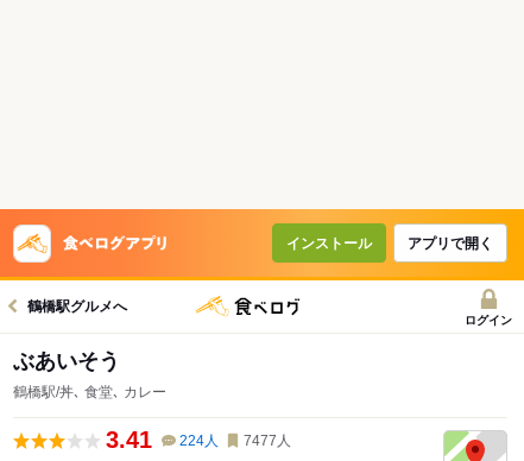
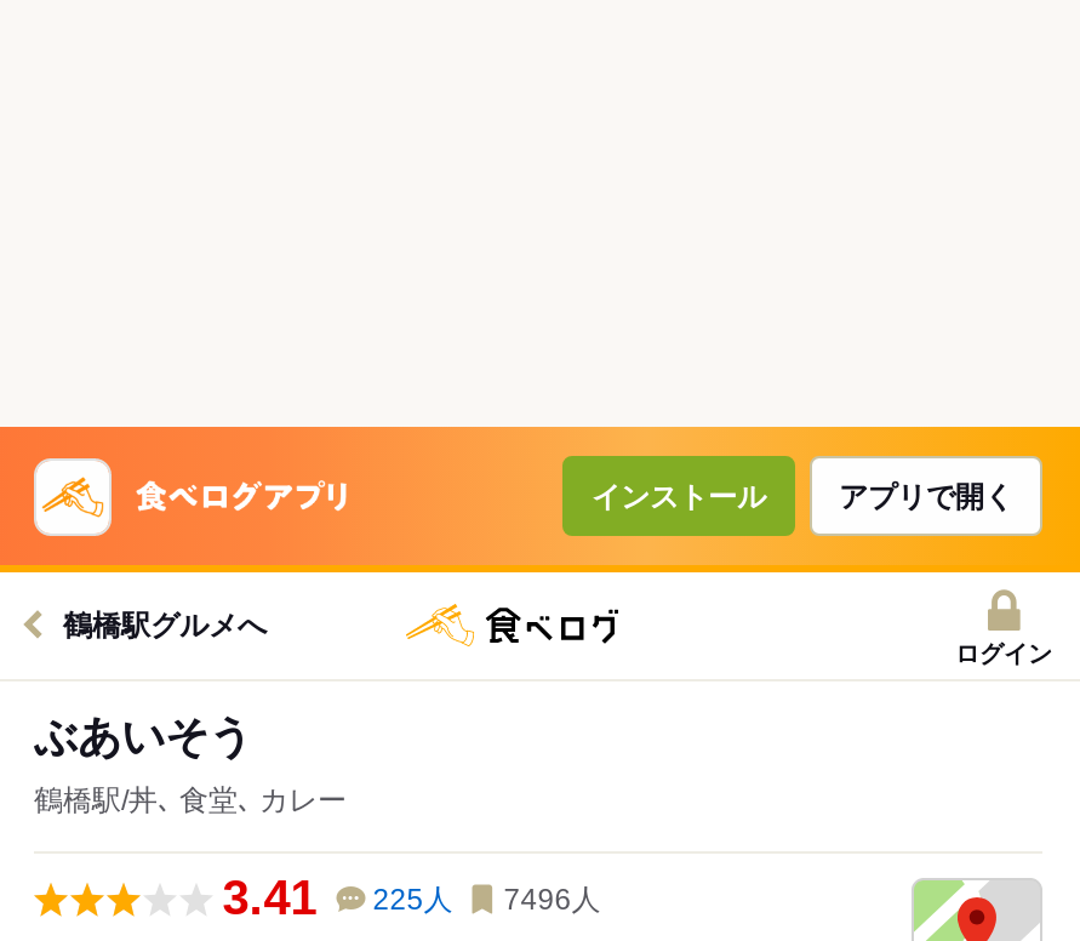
[179,432,218,449] 224人 -> [373,883,453,917] 225人
[243,432,291,449] 7477人 -> [504,883,601,917] 7496人

